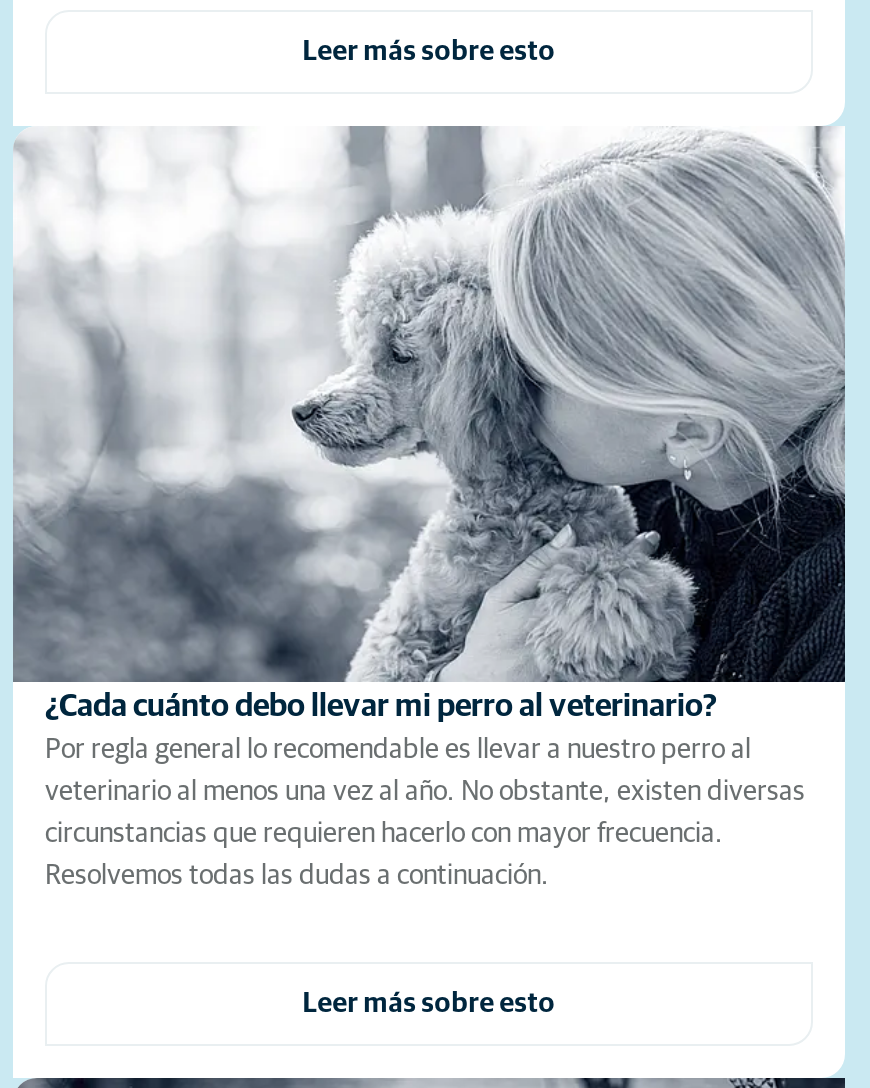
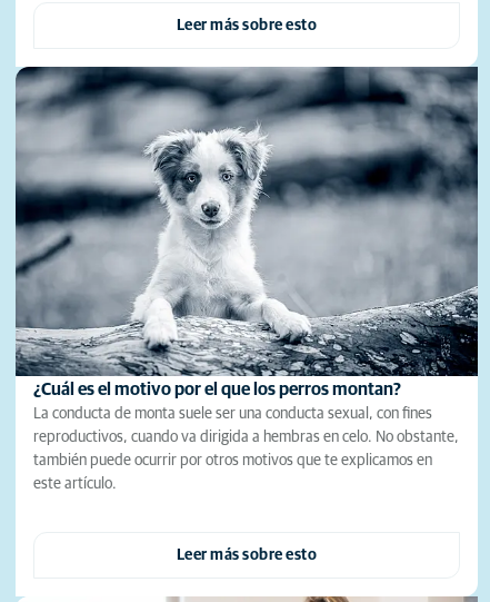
[13,126,847,763] [image] | ¿Cada cuánto debo llevar mi perro al veterinario? | Por regla general lo recomendable es llevar a nuestro perro al -> [14,66,479,421] [image] | ¿Cuál es el motivo por el que los perros montan? | La conducta de monta suele ser una conducta sexual, con fines
[45,777,805,805] veterinario al menos una vez al año. No obstante, existen diversas -> [33,429,459,445] reproductivos, cuando va dirigida a hembras en celo. No obstante,
[45,819,723,847] circunstancias que requieren hacerlo con mayor frecuencia. -> [33,453,432,468] también puede ocurrir por otros motivos que te explicamos en
[45,861,549,889] Resolvemos todas las dudas a continuación. -> [33,476,117,492] este artículo.

